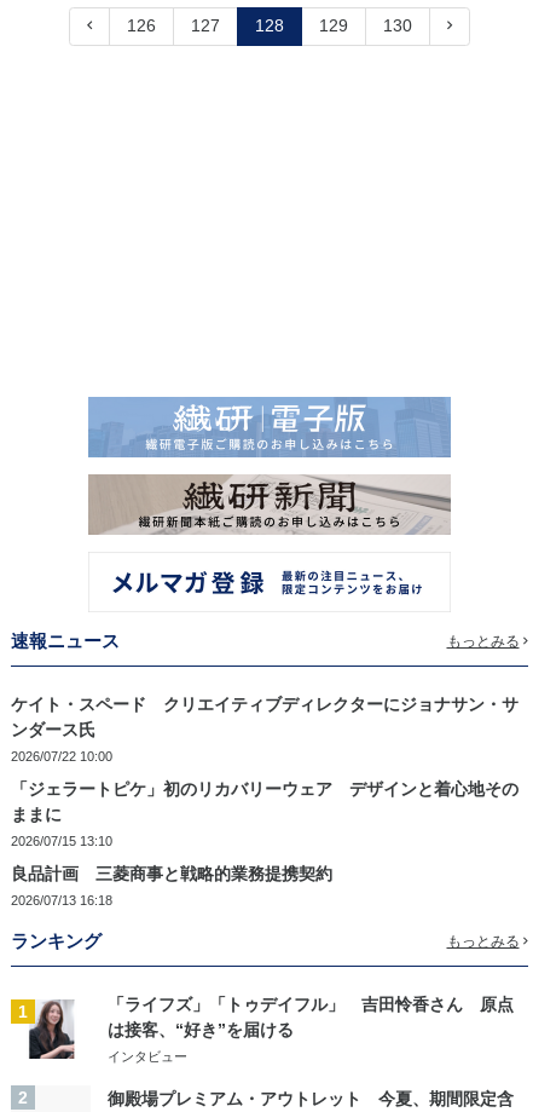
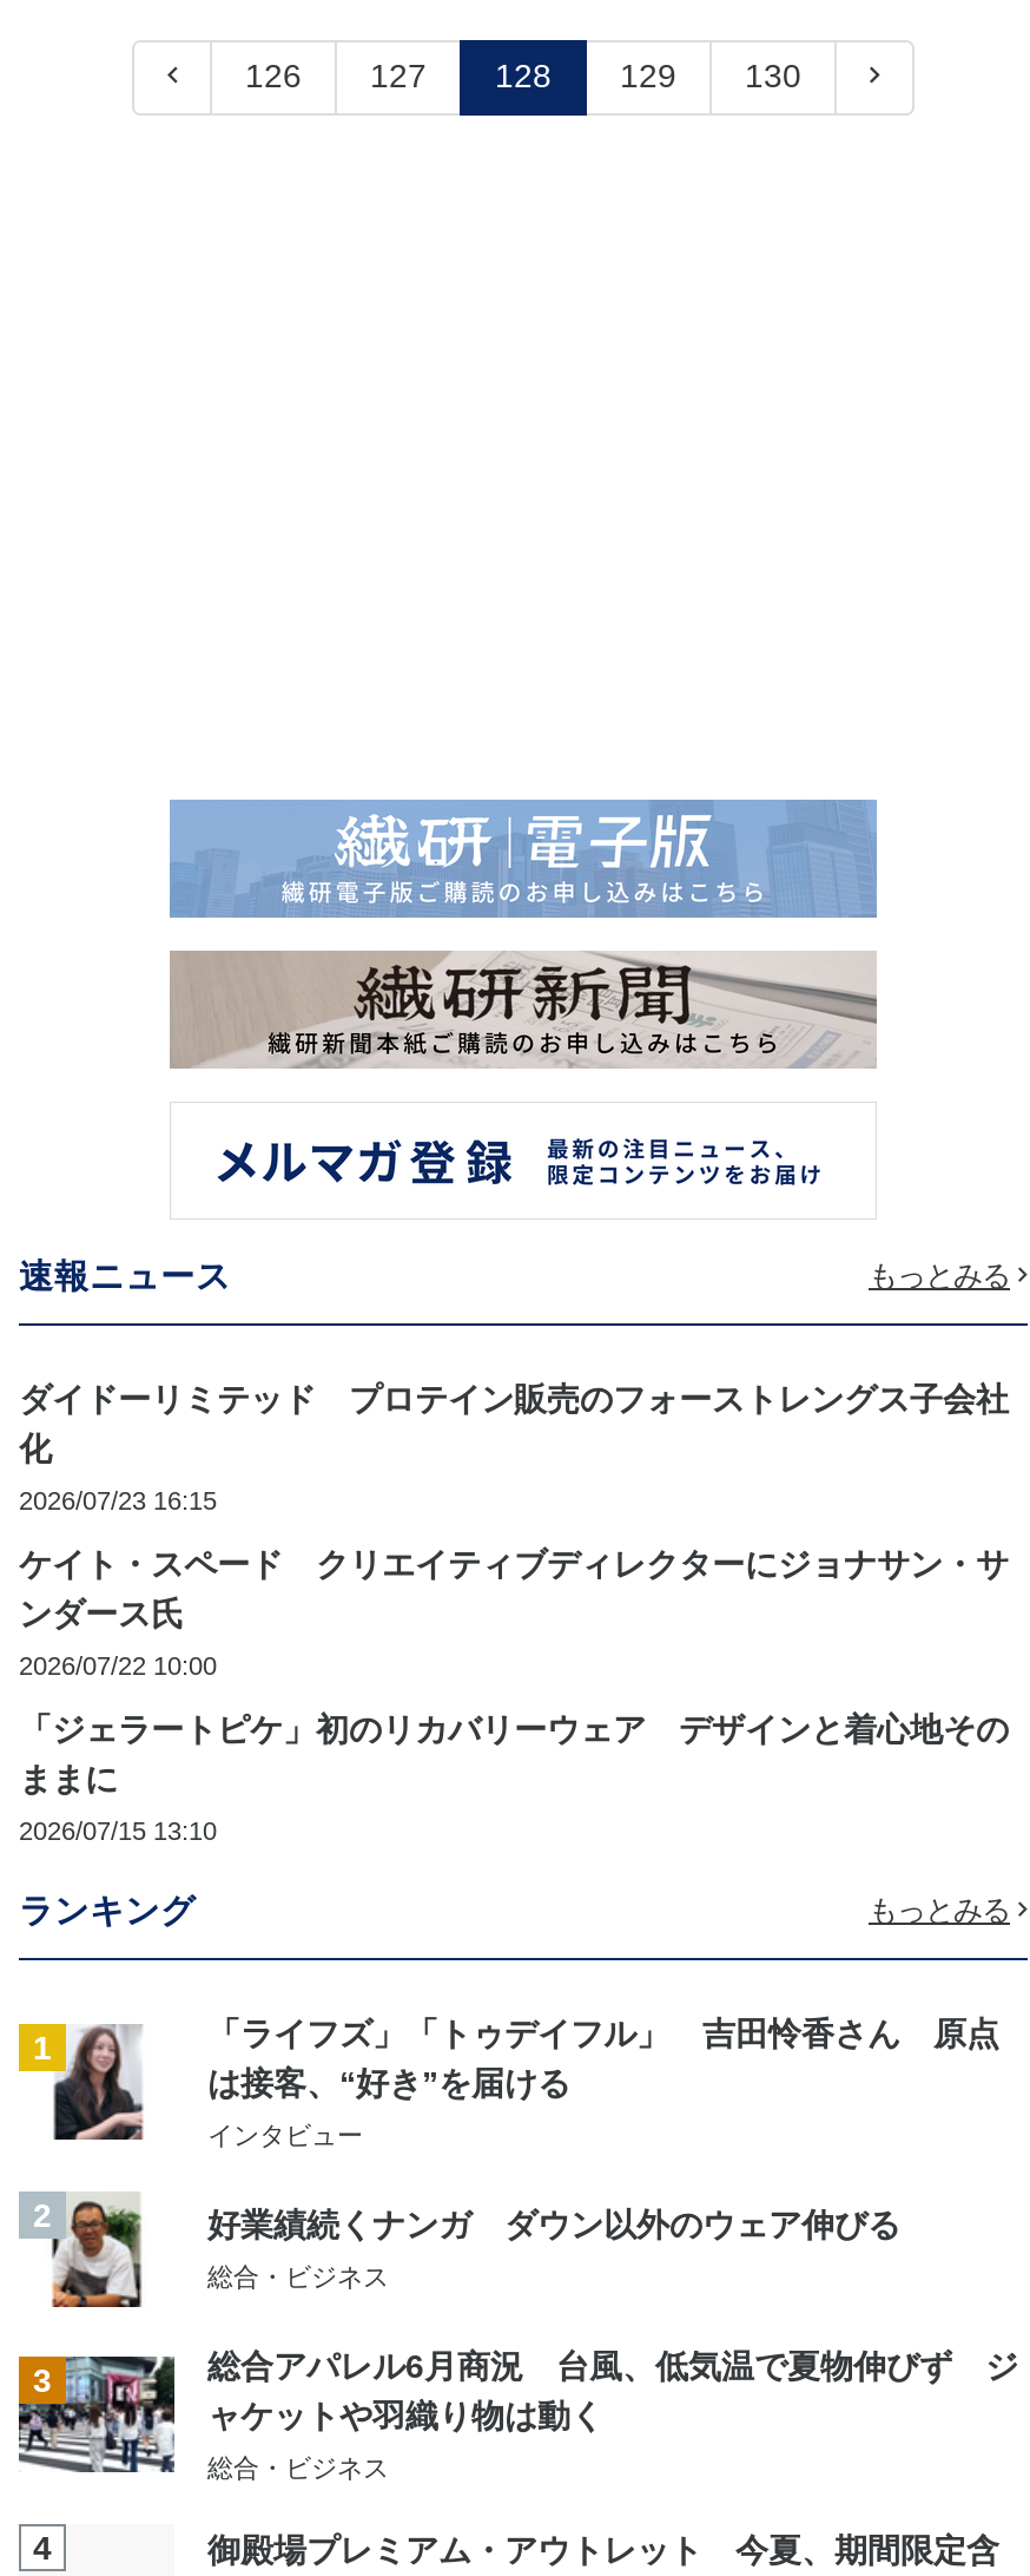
none -> [19,1380,1009,1515] ダイドーリミテッド プロテイン販売のフォーストレングス子会社 | 化 | 2026/07/23 16:15
[11,864,332,908] 良品計画 三菱商事と戦略的業務提携契約 | 2026/07/13 16:18 -> none
none -> [33,2194,1018,2567] [image] | 好業績続くナンガ ダウン以外のウェア伸びる | 総合・ビジネス | 3 | 総合アパレル6月商況 台風、低気温で夏物伸びず ジ | ャケットや羽織り物は動く | 総合・ビジネス | 4

